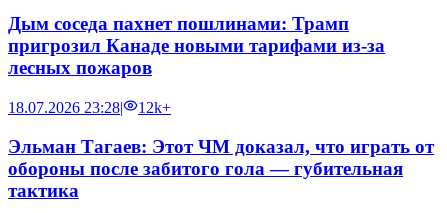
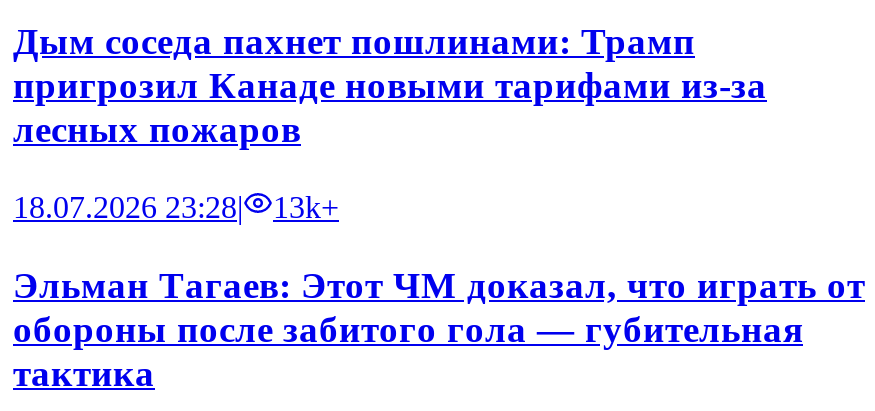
[138,99,171,116] 12k+ -> [273,191,339,225] 13k+

